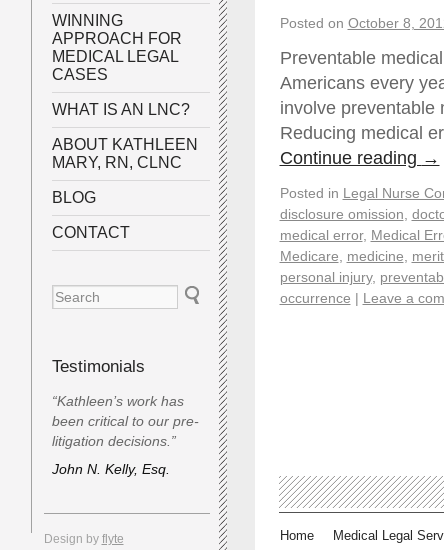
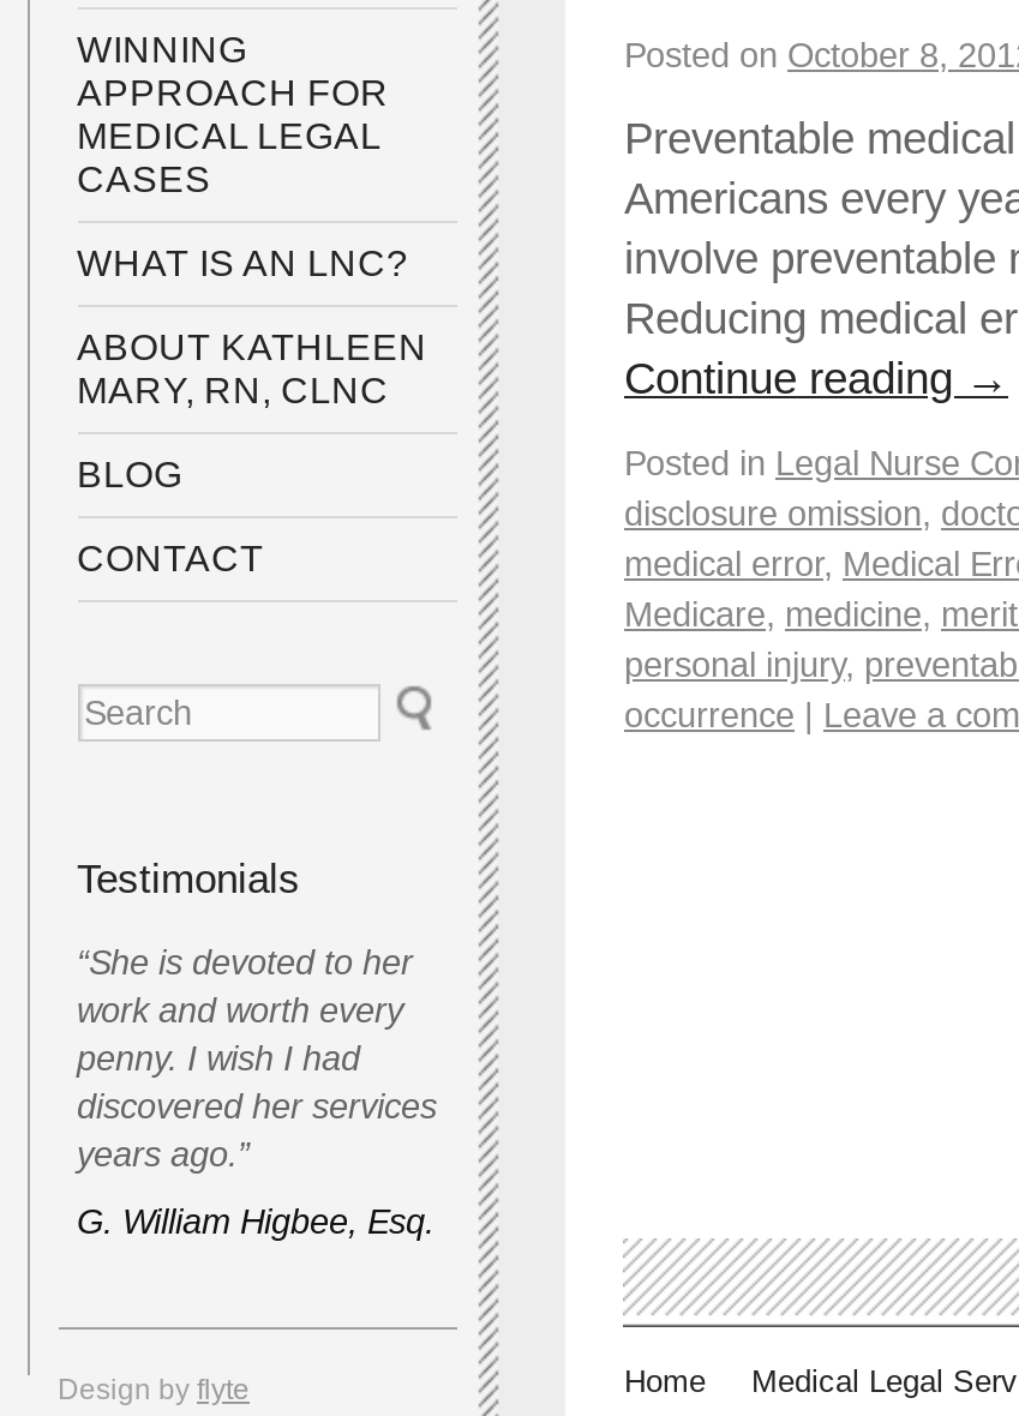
[51,393,198,449] “Kathleen’s work has | been critical to our pre- | litigation decisions.” -> [77,943,437,1174] “She is devoted to her | work and worth every | penny. I wish I had | discovered her services | years ago.”
[51,461,169,477] John N. Kelly, Esq. -> [77,1202,434,1241] G. William Higbee, Esq.

